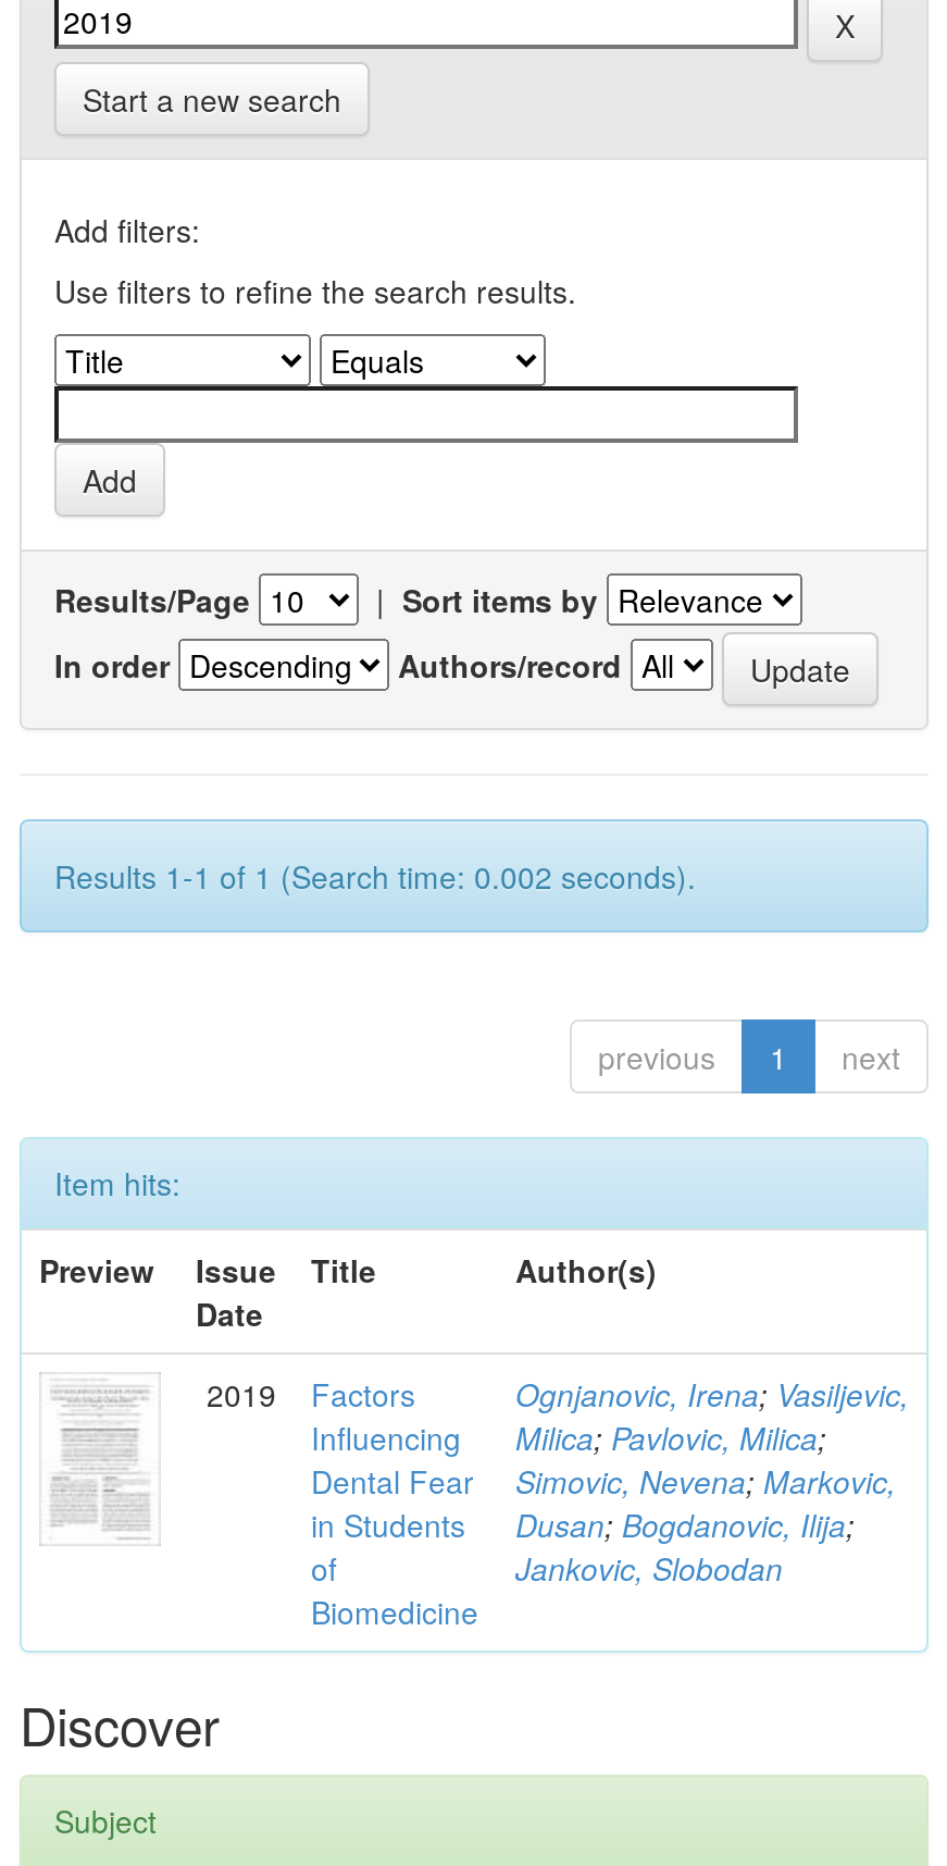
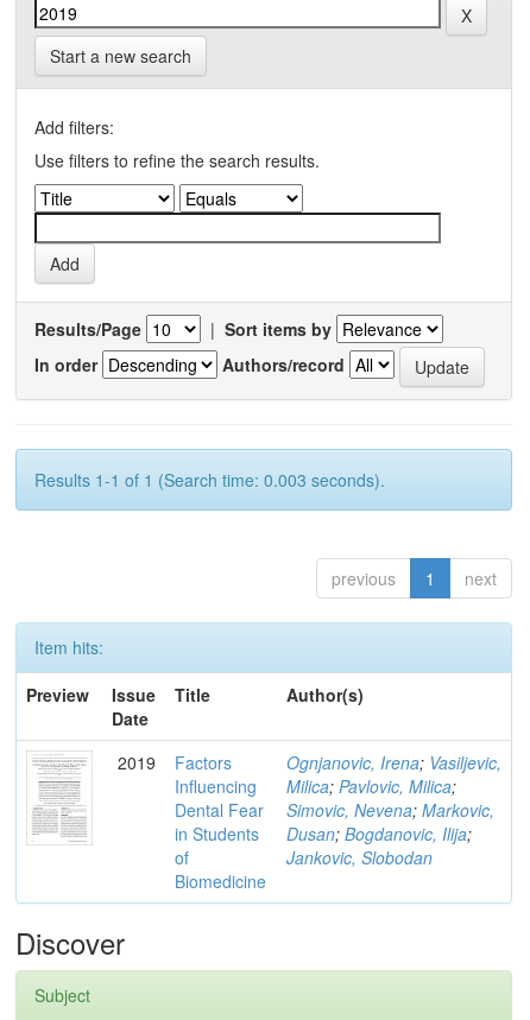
[54,854,696,898] Results 1-1 of 1 (Search time: 0.002 seconds). -> [34,468,385,492] Results 1-1 of 1 (Search time: 0.003 seconds).

